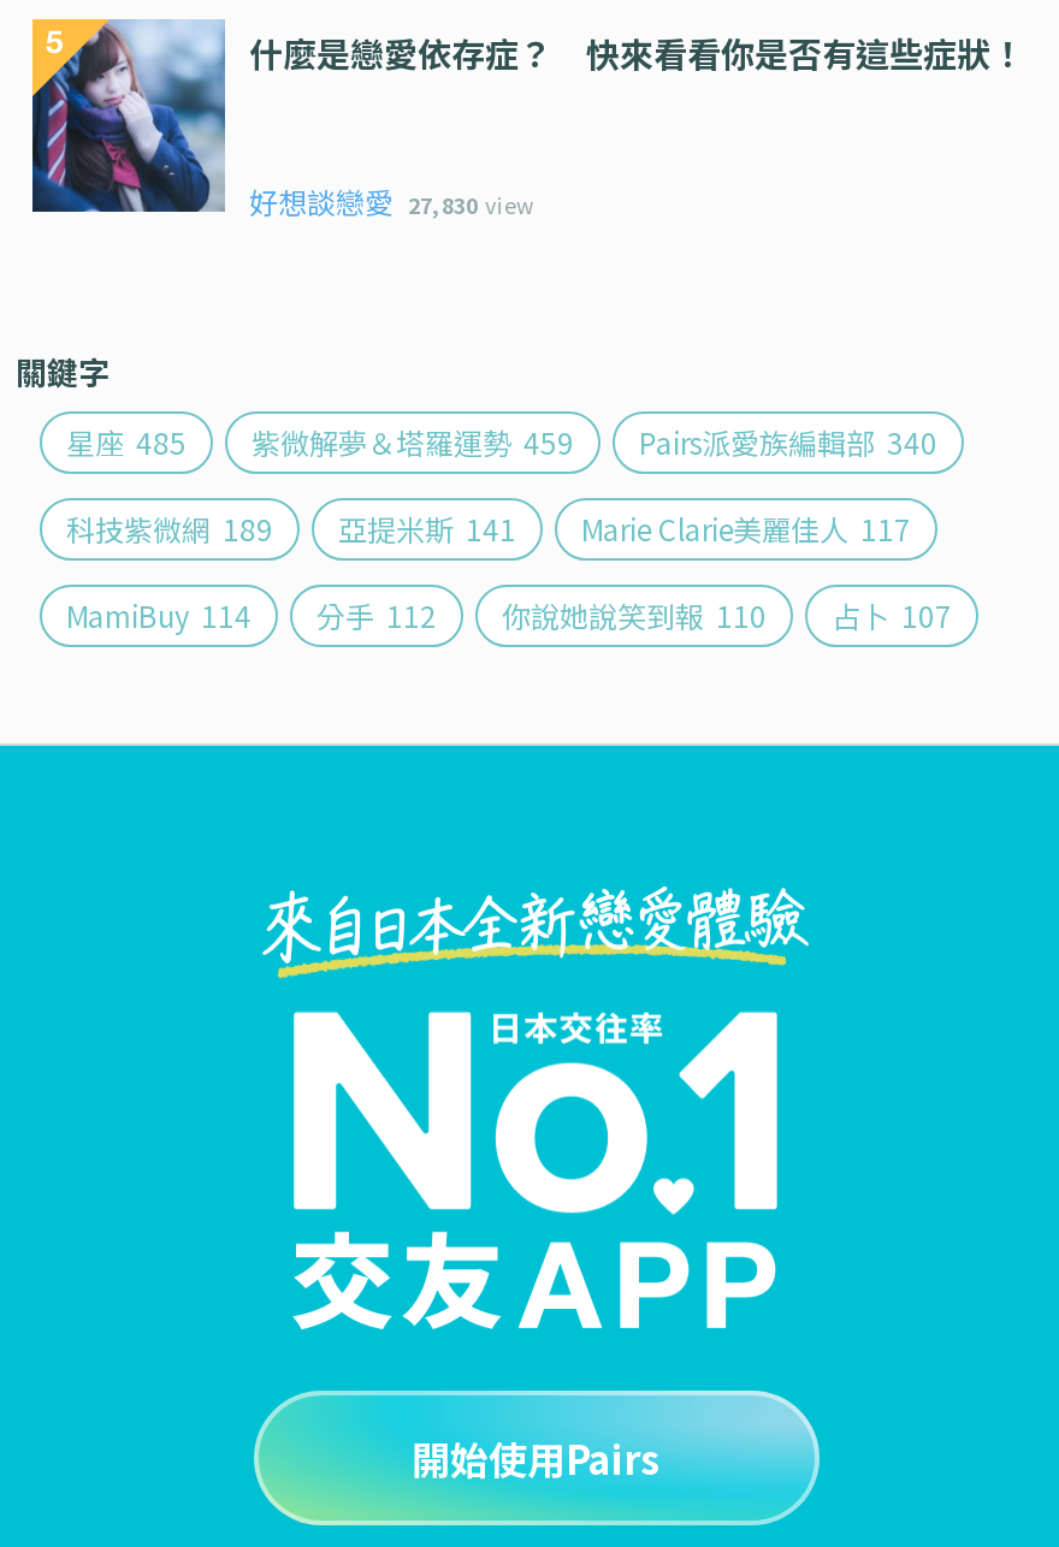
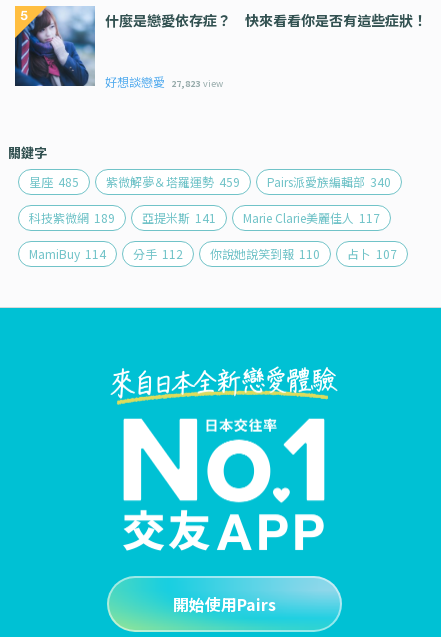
[249,179,533,220] 好想談戀愛 27,830 view -> [105,72,223,89] 好想談戀愛 27,823 view

